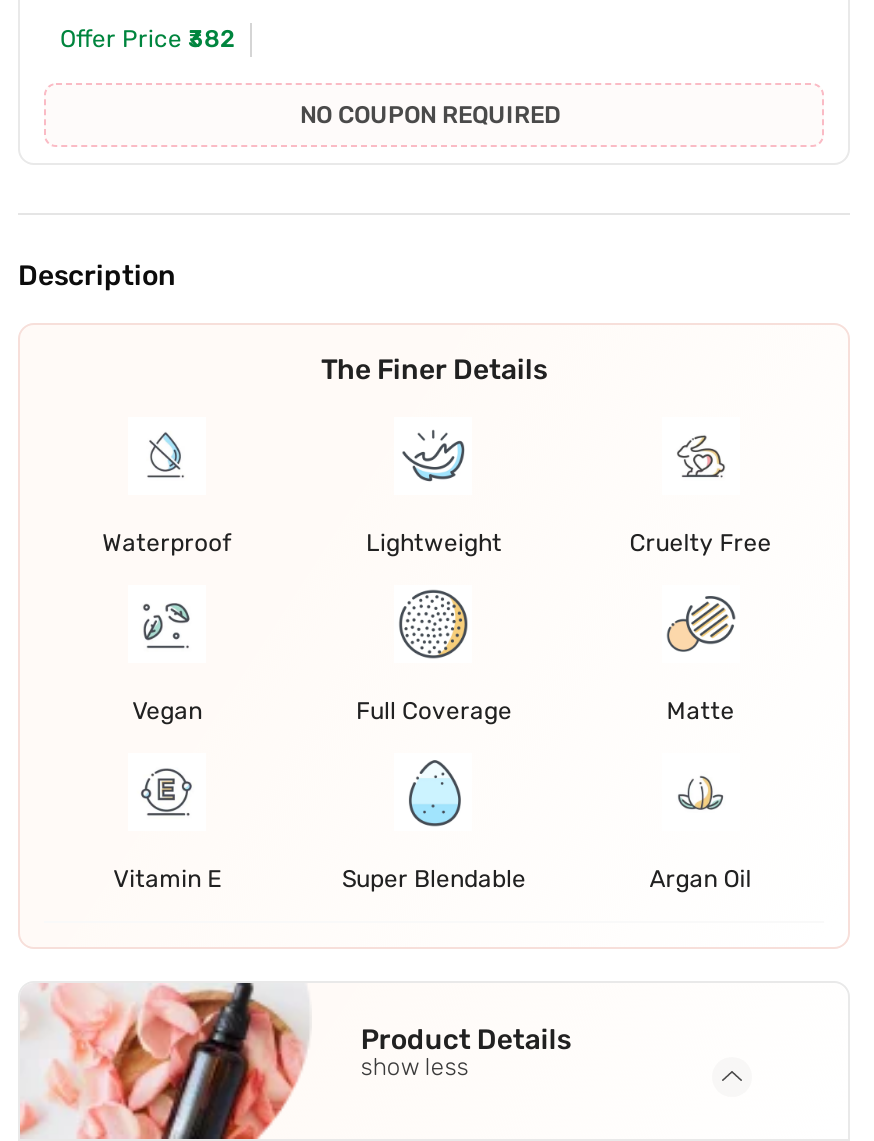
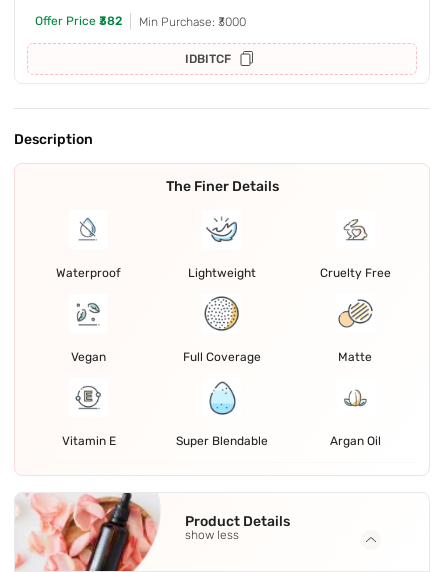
[300,102,560,130] NO COUPON REQUIRED -> [139,15,246,66] Min Purchase: ₹3000 | IDBITCF

